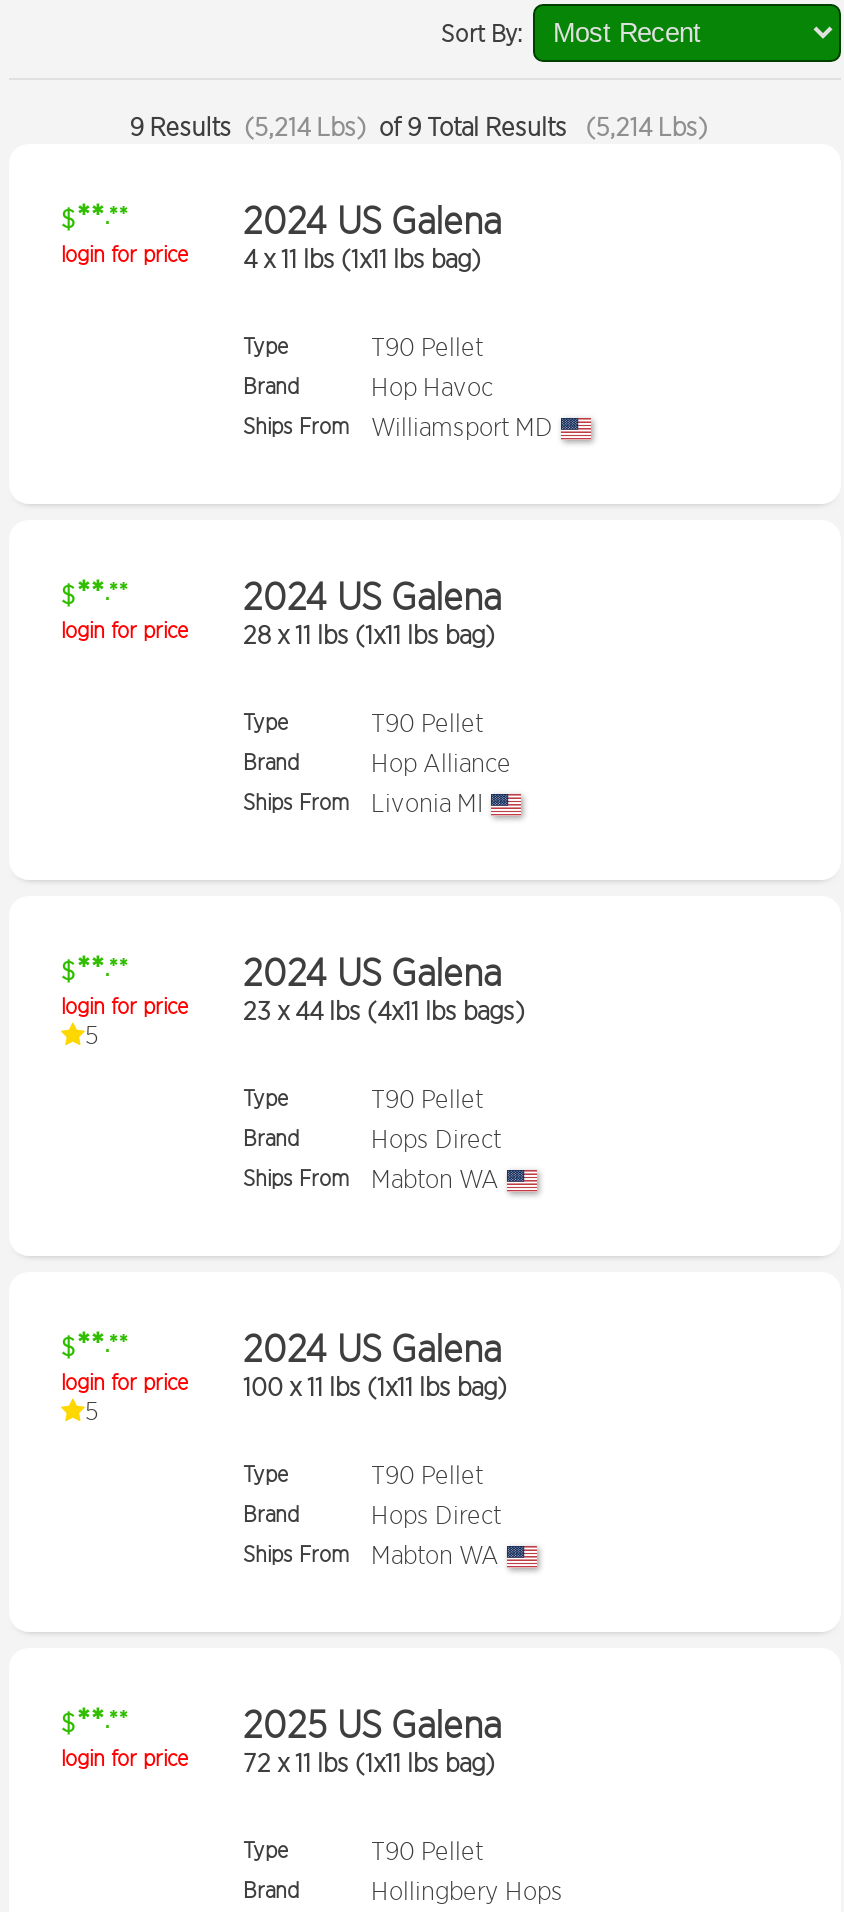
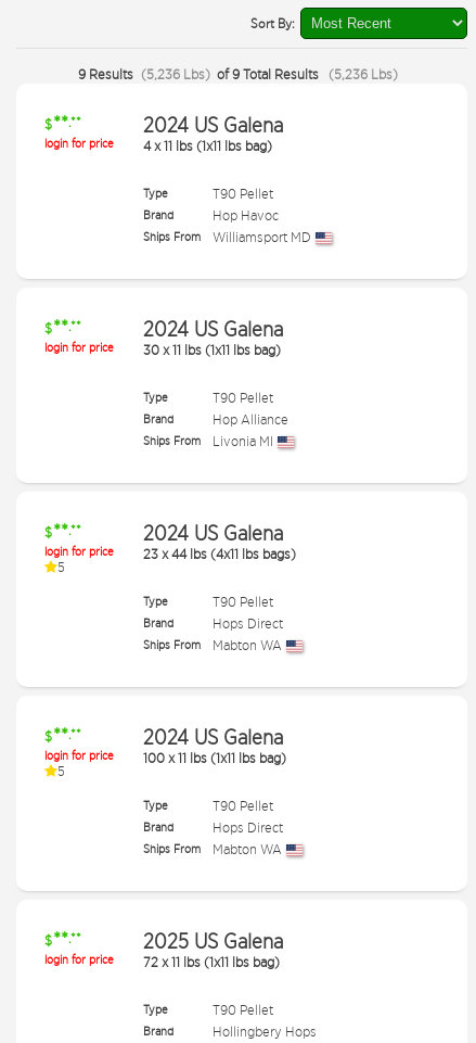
[129,112,708,142] 9 Results (5,214 Lbs) of 9 Total Results (5,214 Lbs) -> [78,66,398,82] 9 Results (5,236 Lbs) of 9 Total Results (5,236 Lbs)
[61,616,495,650] login for price 28 x 11 lbs (1x11 lbs bag) -> [44,340,281,358] login for price 30 x 11 lbs (1x11 lbs bag)

